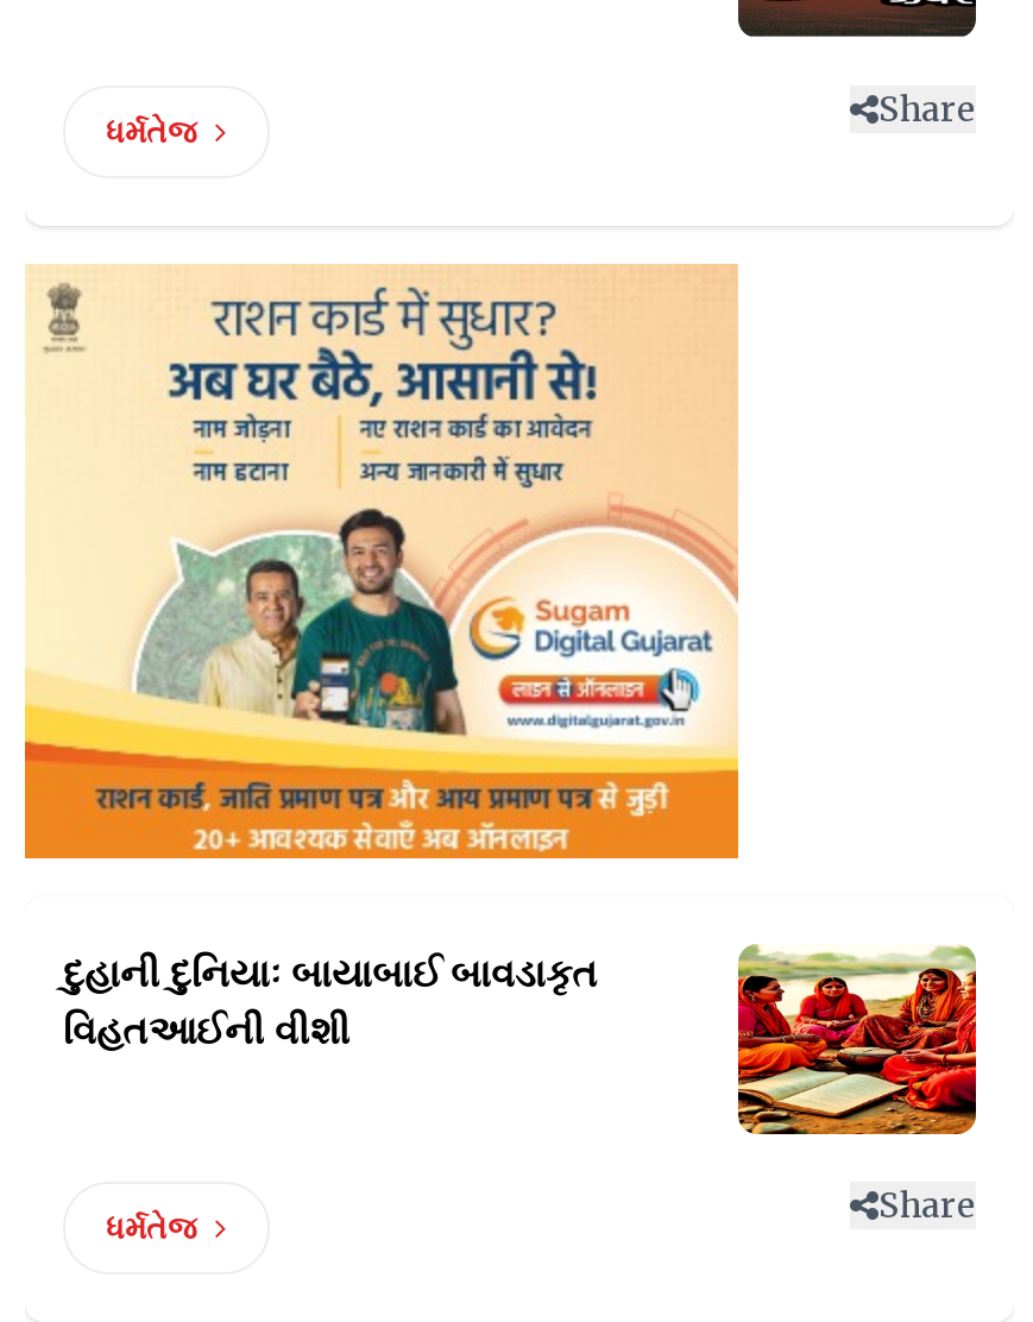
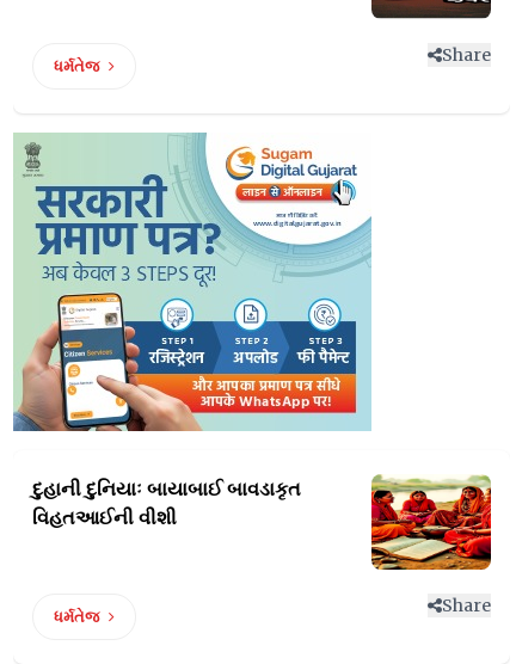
[23,262,741,861] [image] -> [12,131,373,432] [image]

